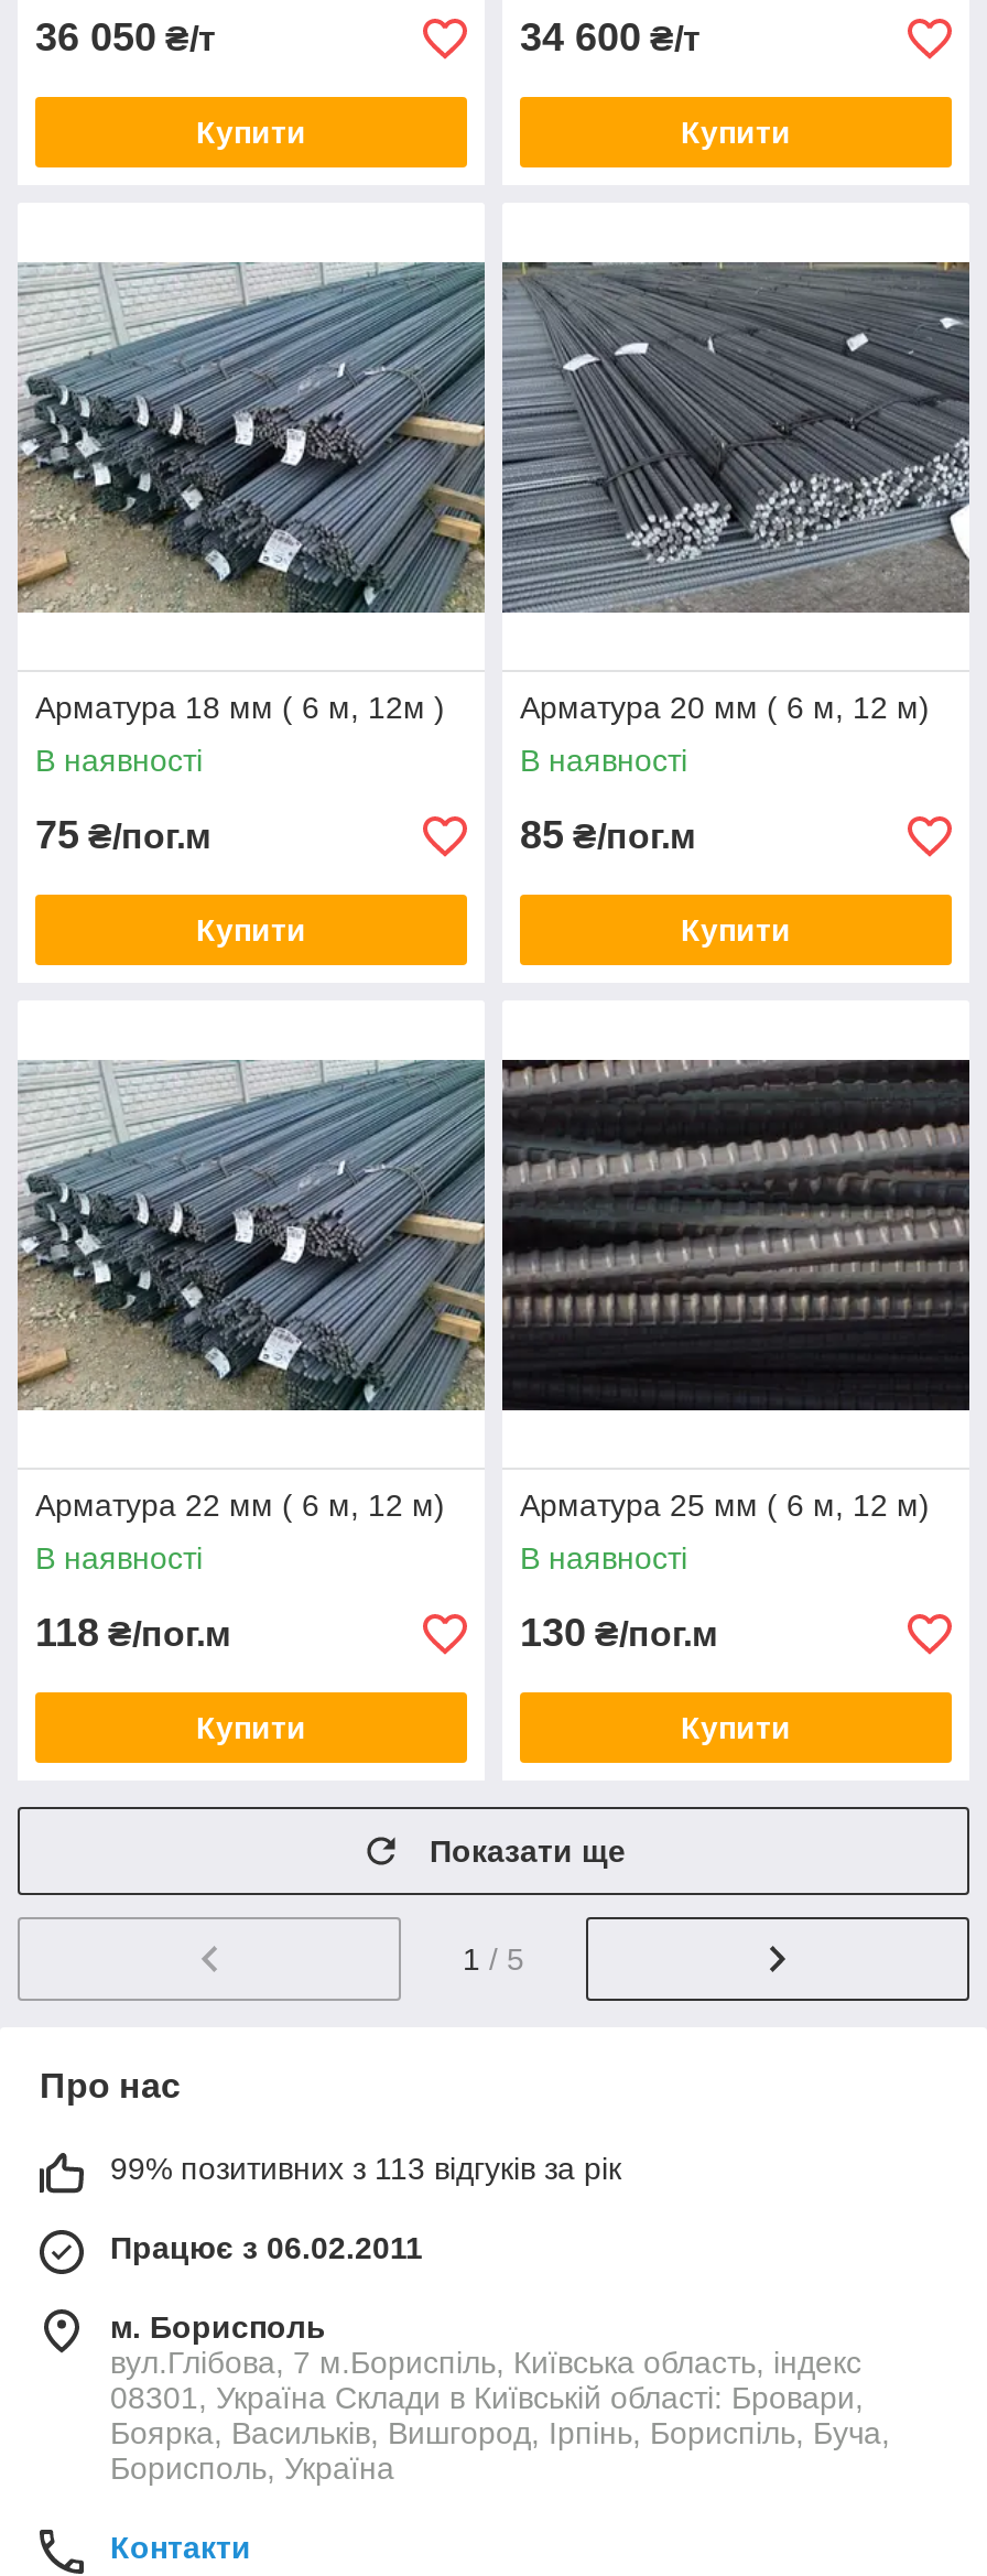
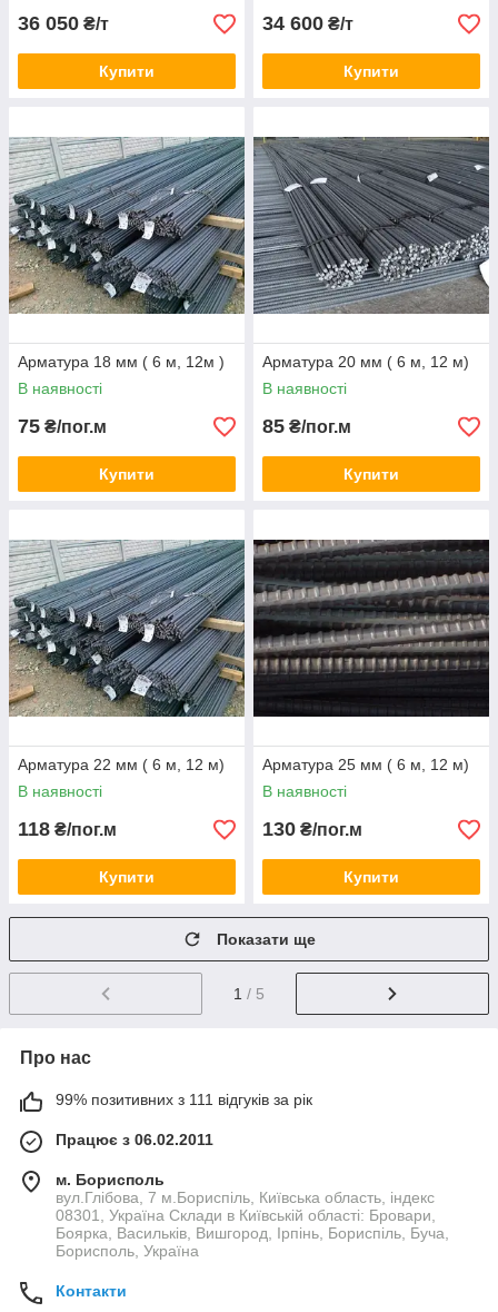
[110,2151,621,2186] 99% позитивних з 113 відгуків за рік -> [56,1091,312,1109] 99% позитивних з 111 відгуків за рік

